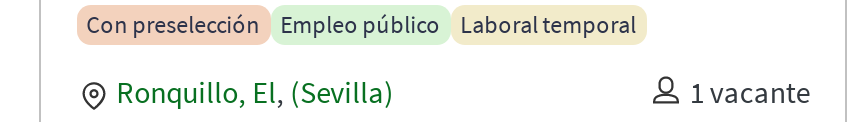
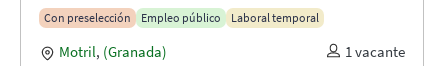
[116,74,394,112] Ronquillo, El, (Sevilla) -> [59,42,167,61] Motril, (Granada)

